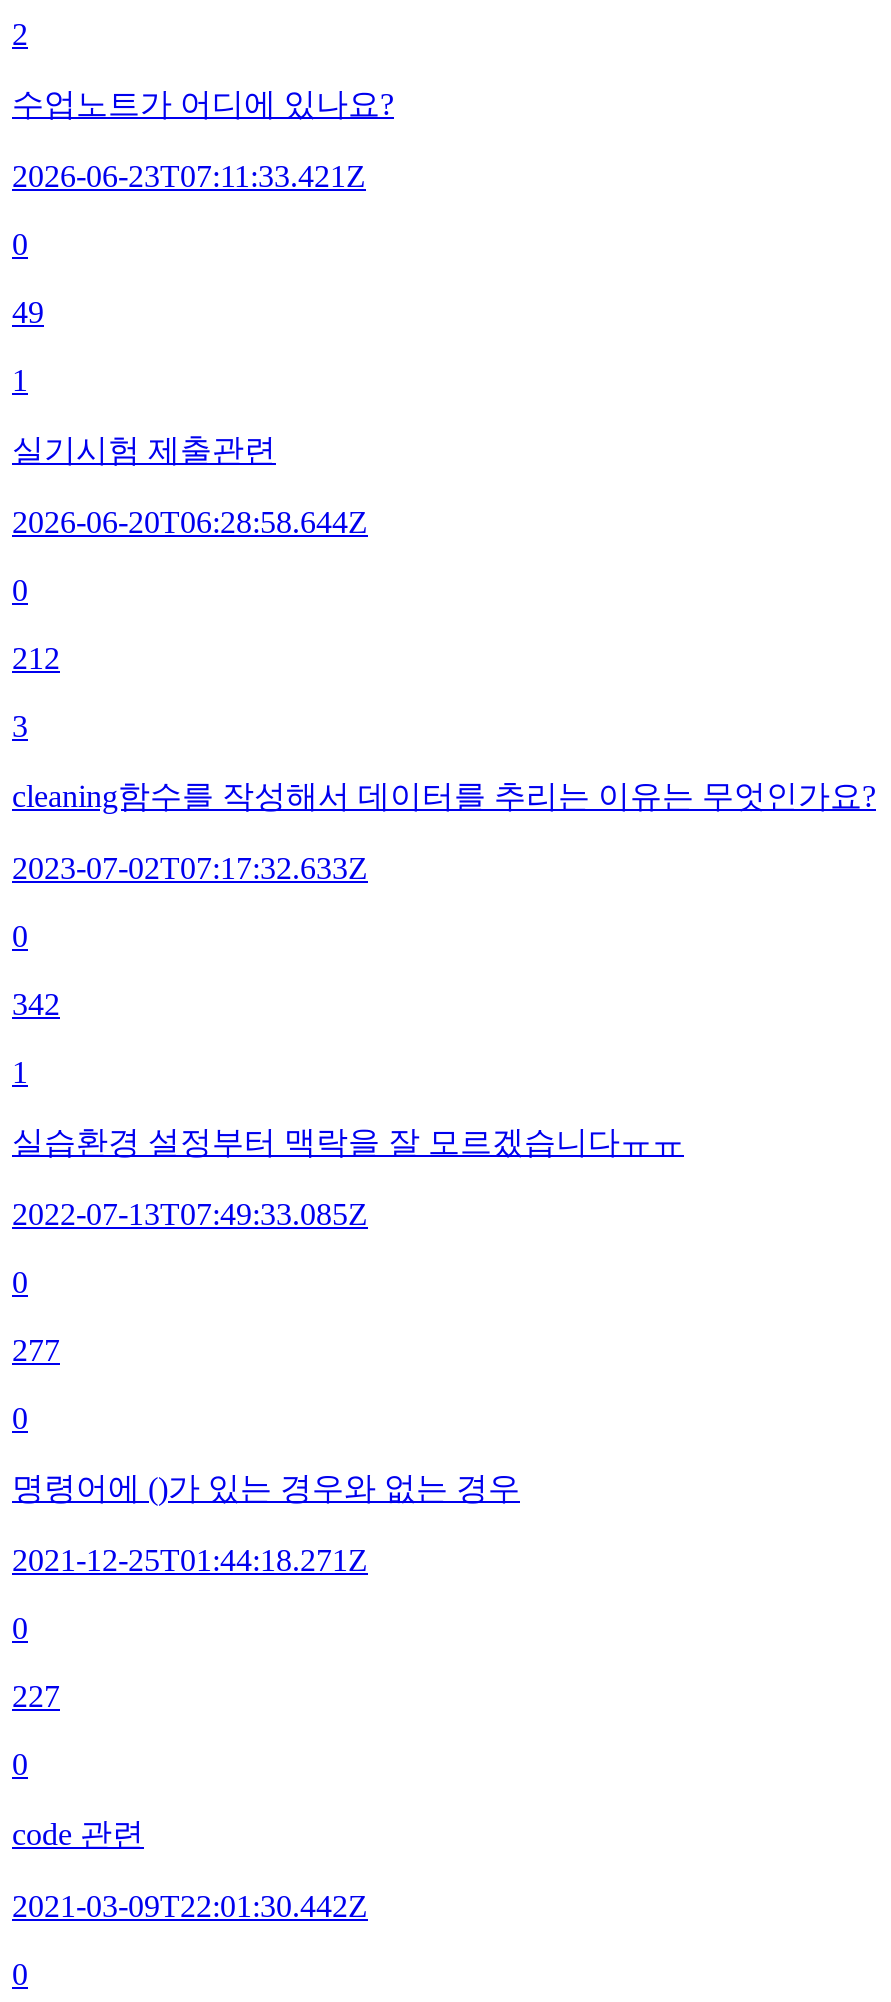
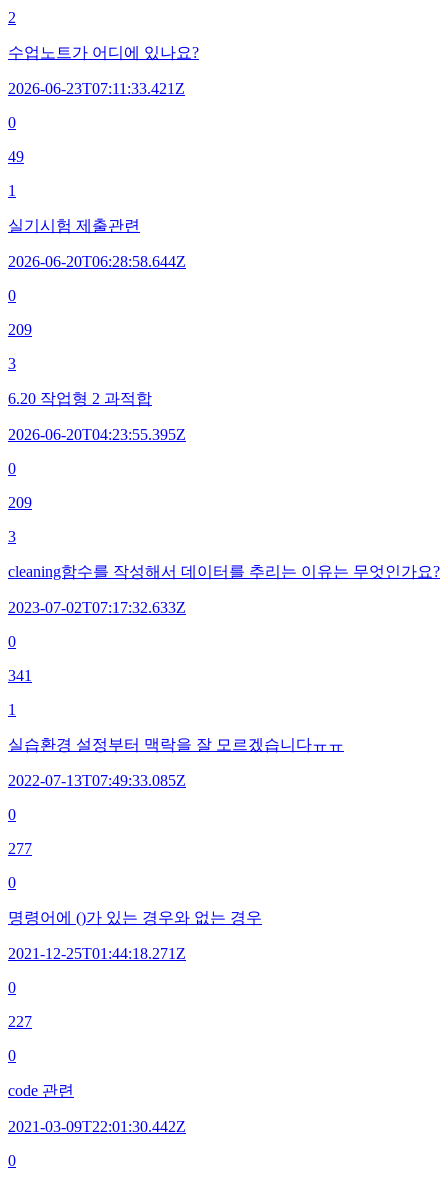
[12,641,60,675] 212 -> [8,321,186,511] 209 | 3 | 6.20 작업형 2 과적합 | 2026-06-20T04:23:55.395Z | 0 | 209
[12,987,60,1021] 342 -> [8,667,32,684] 341

